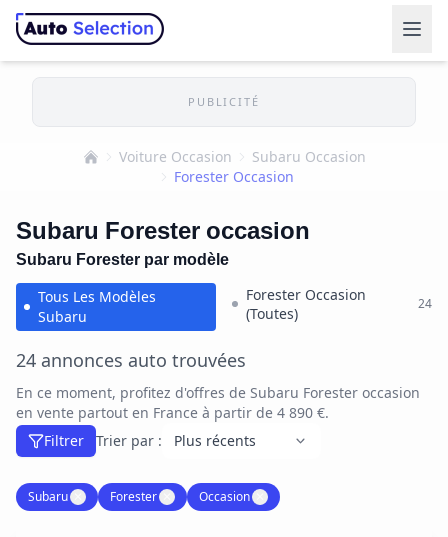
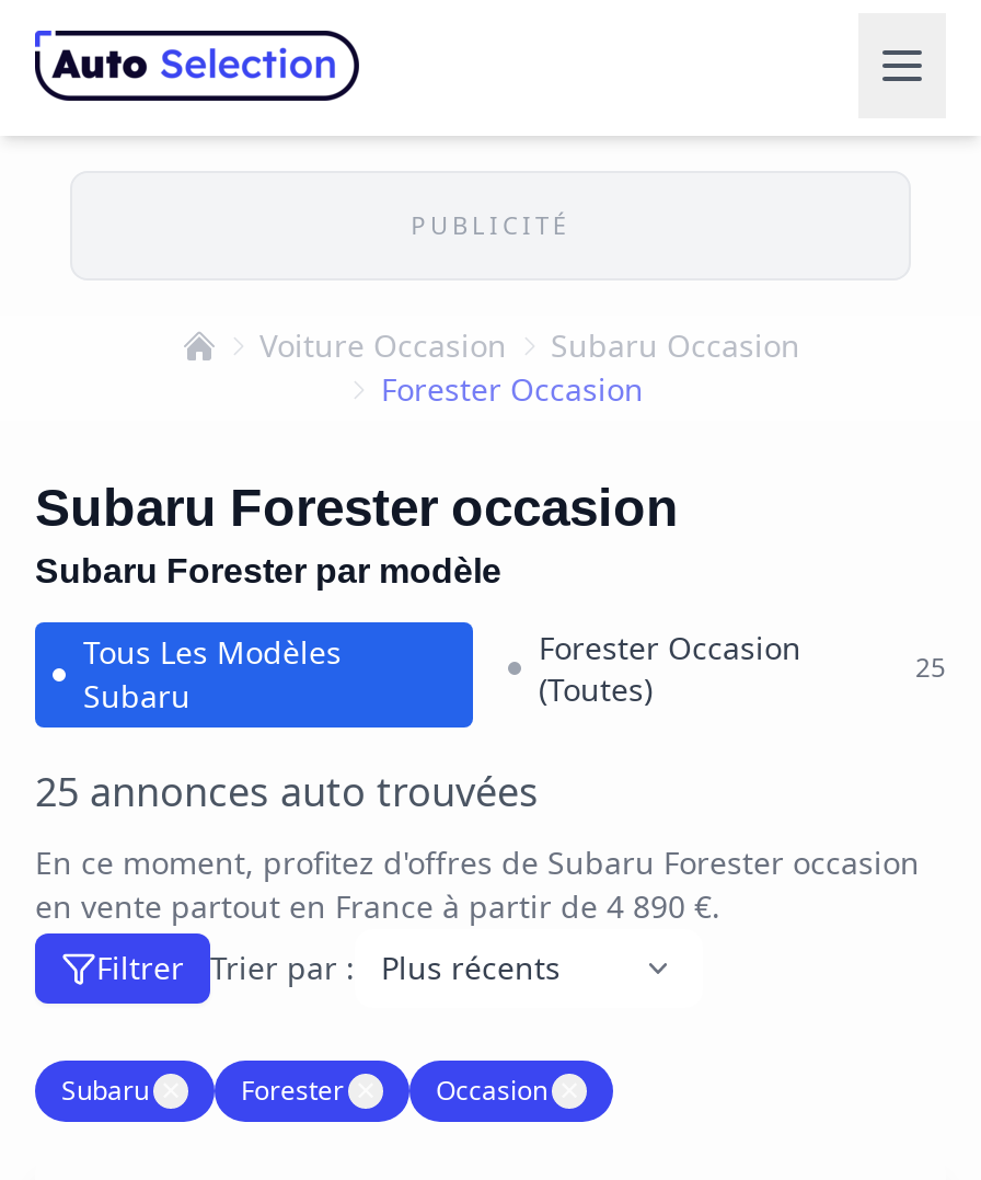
[418,296,432,311] 24 -> [915,651,946,684] 25
[16,350,246,371] 24 annonces auto trouvées -> [35,769,539,815] 25 annonces auto trouvées

